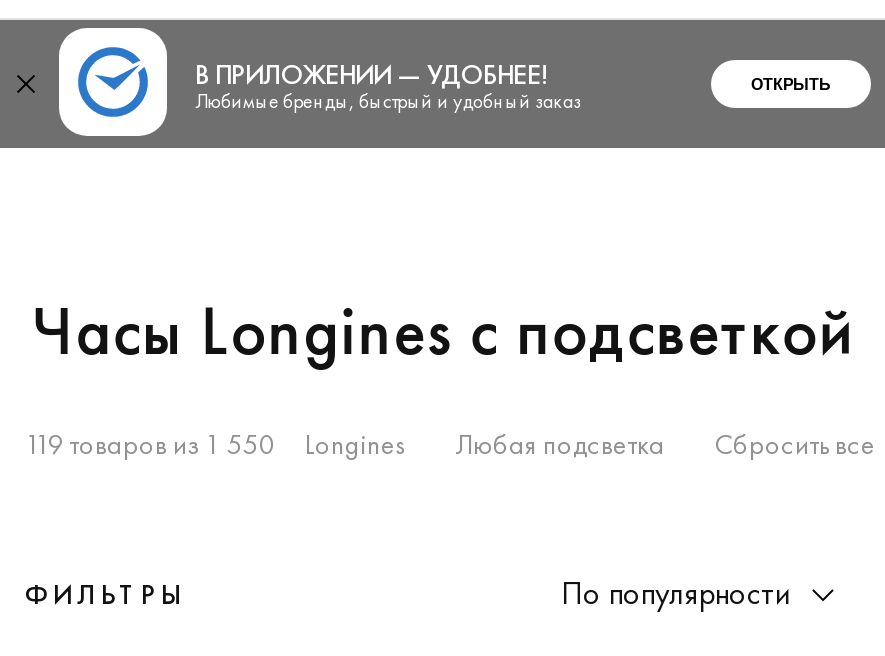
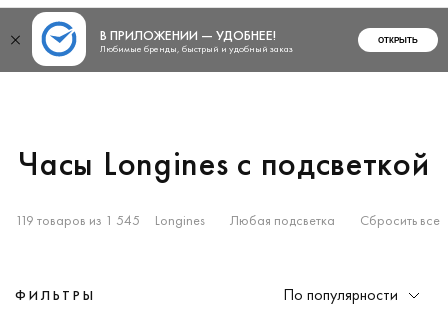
[25,426,875,462] 119 товаров из 1 550 Longines Любая подсветка Сбросить все -> [15,211,440,229] 119 товаров из 1 545 Longines Любая подсветка Сбросить все

